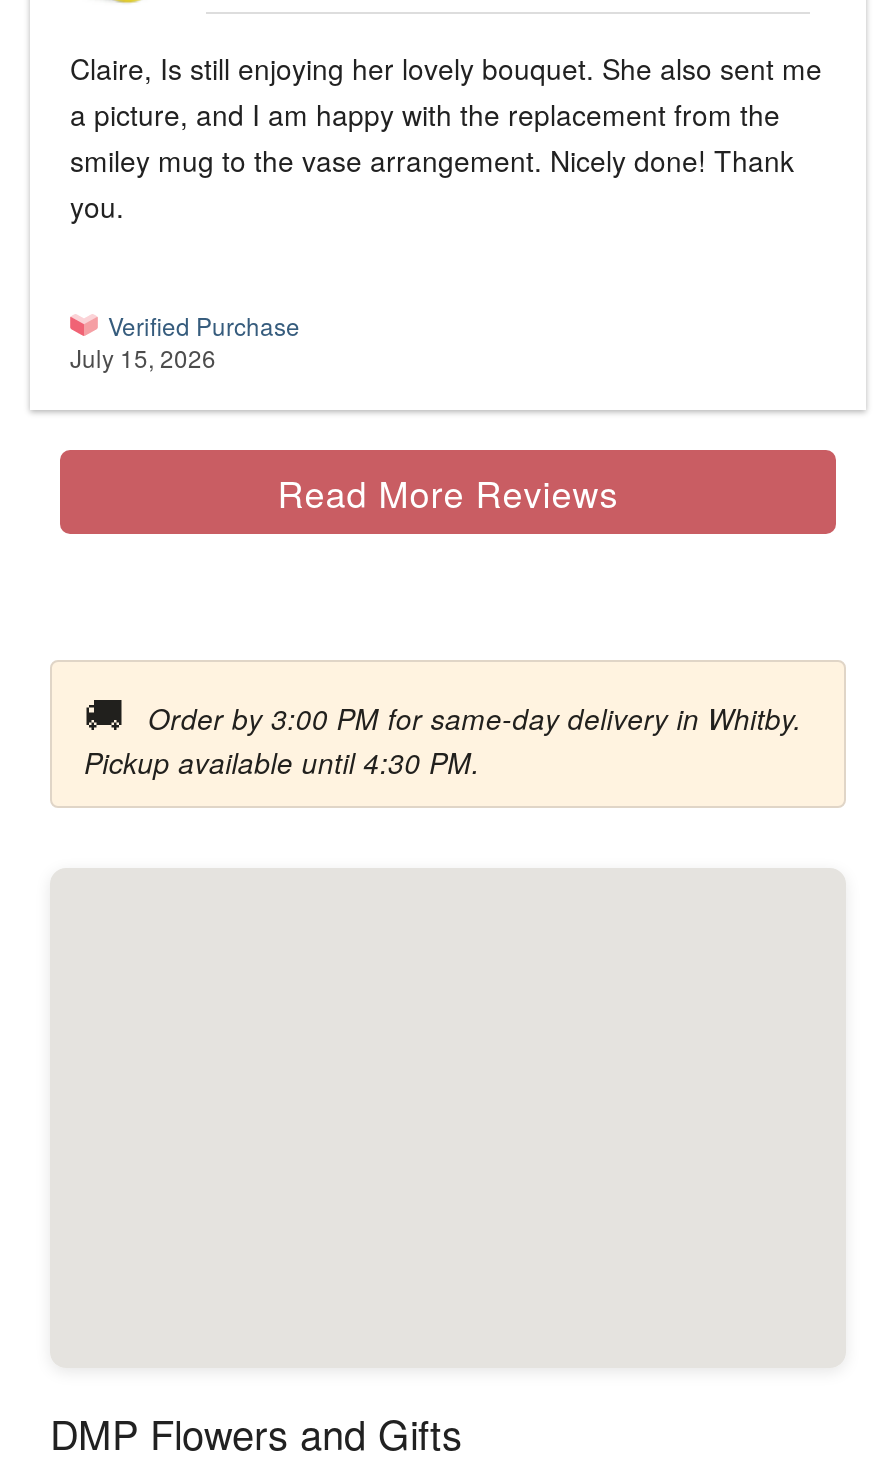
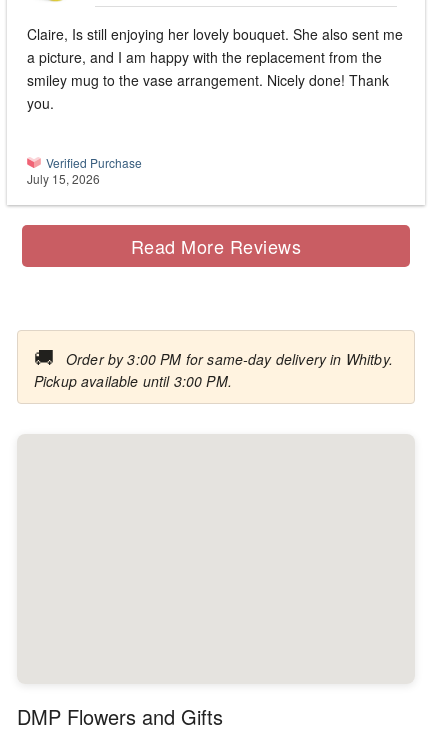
[84,742,480,782] Pickup available until 4:30 PM. -> [34,371,232,391] Pickup available until 3:00 PM.

